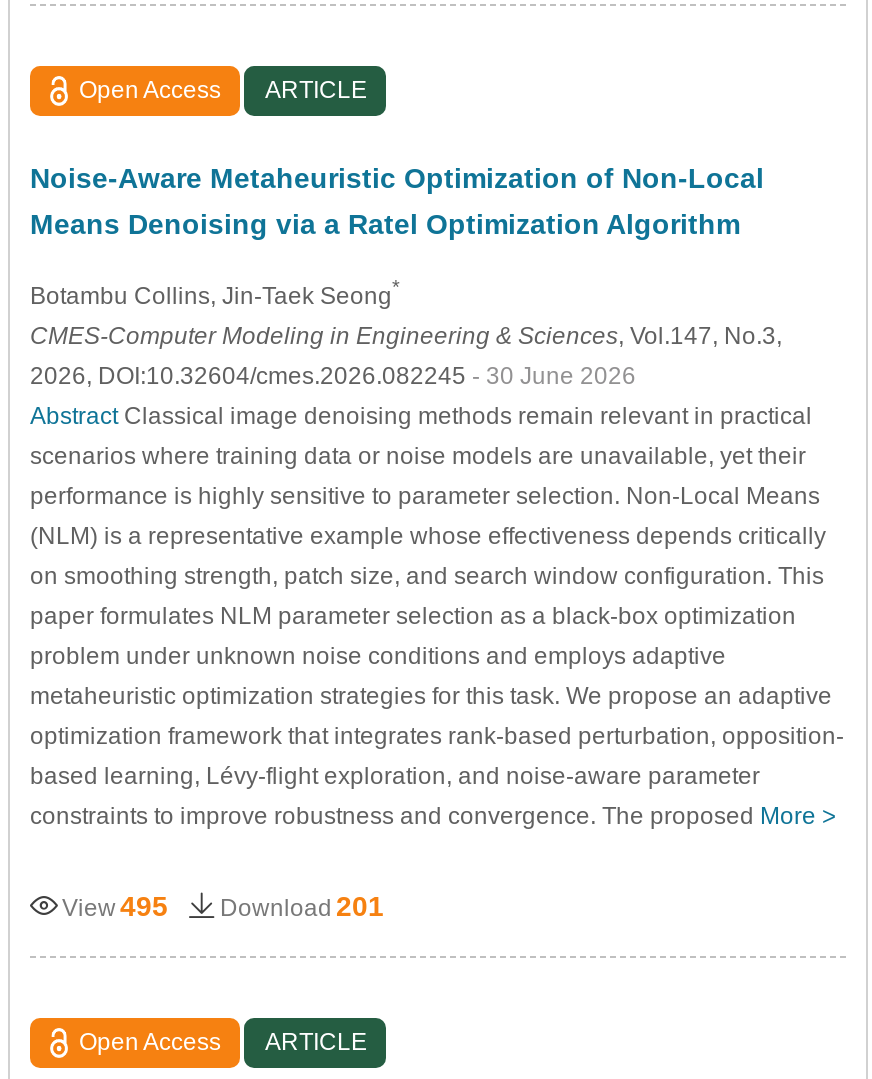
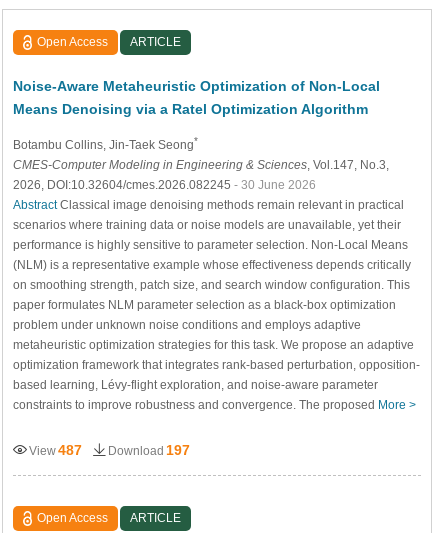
[62,889,168,921] View 495 -> [29,442,82,458] View 487
[220,889,384,921] Download 201 -> [108,442,190,458] Download 197

